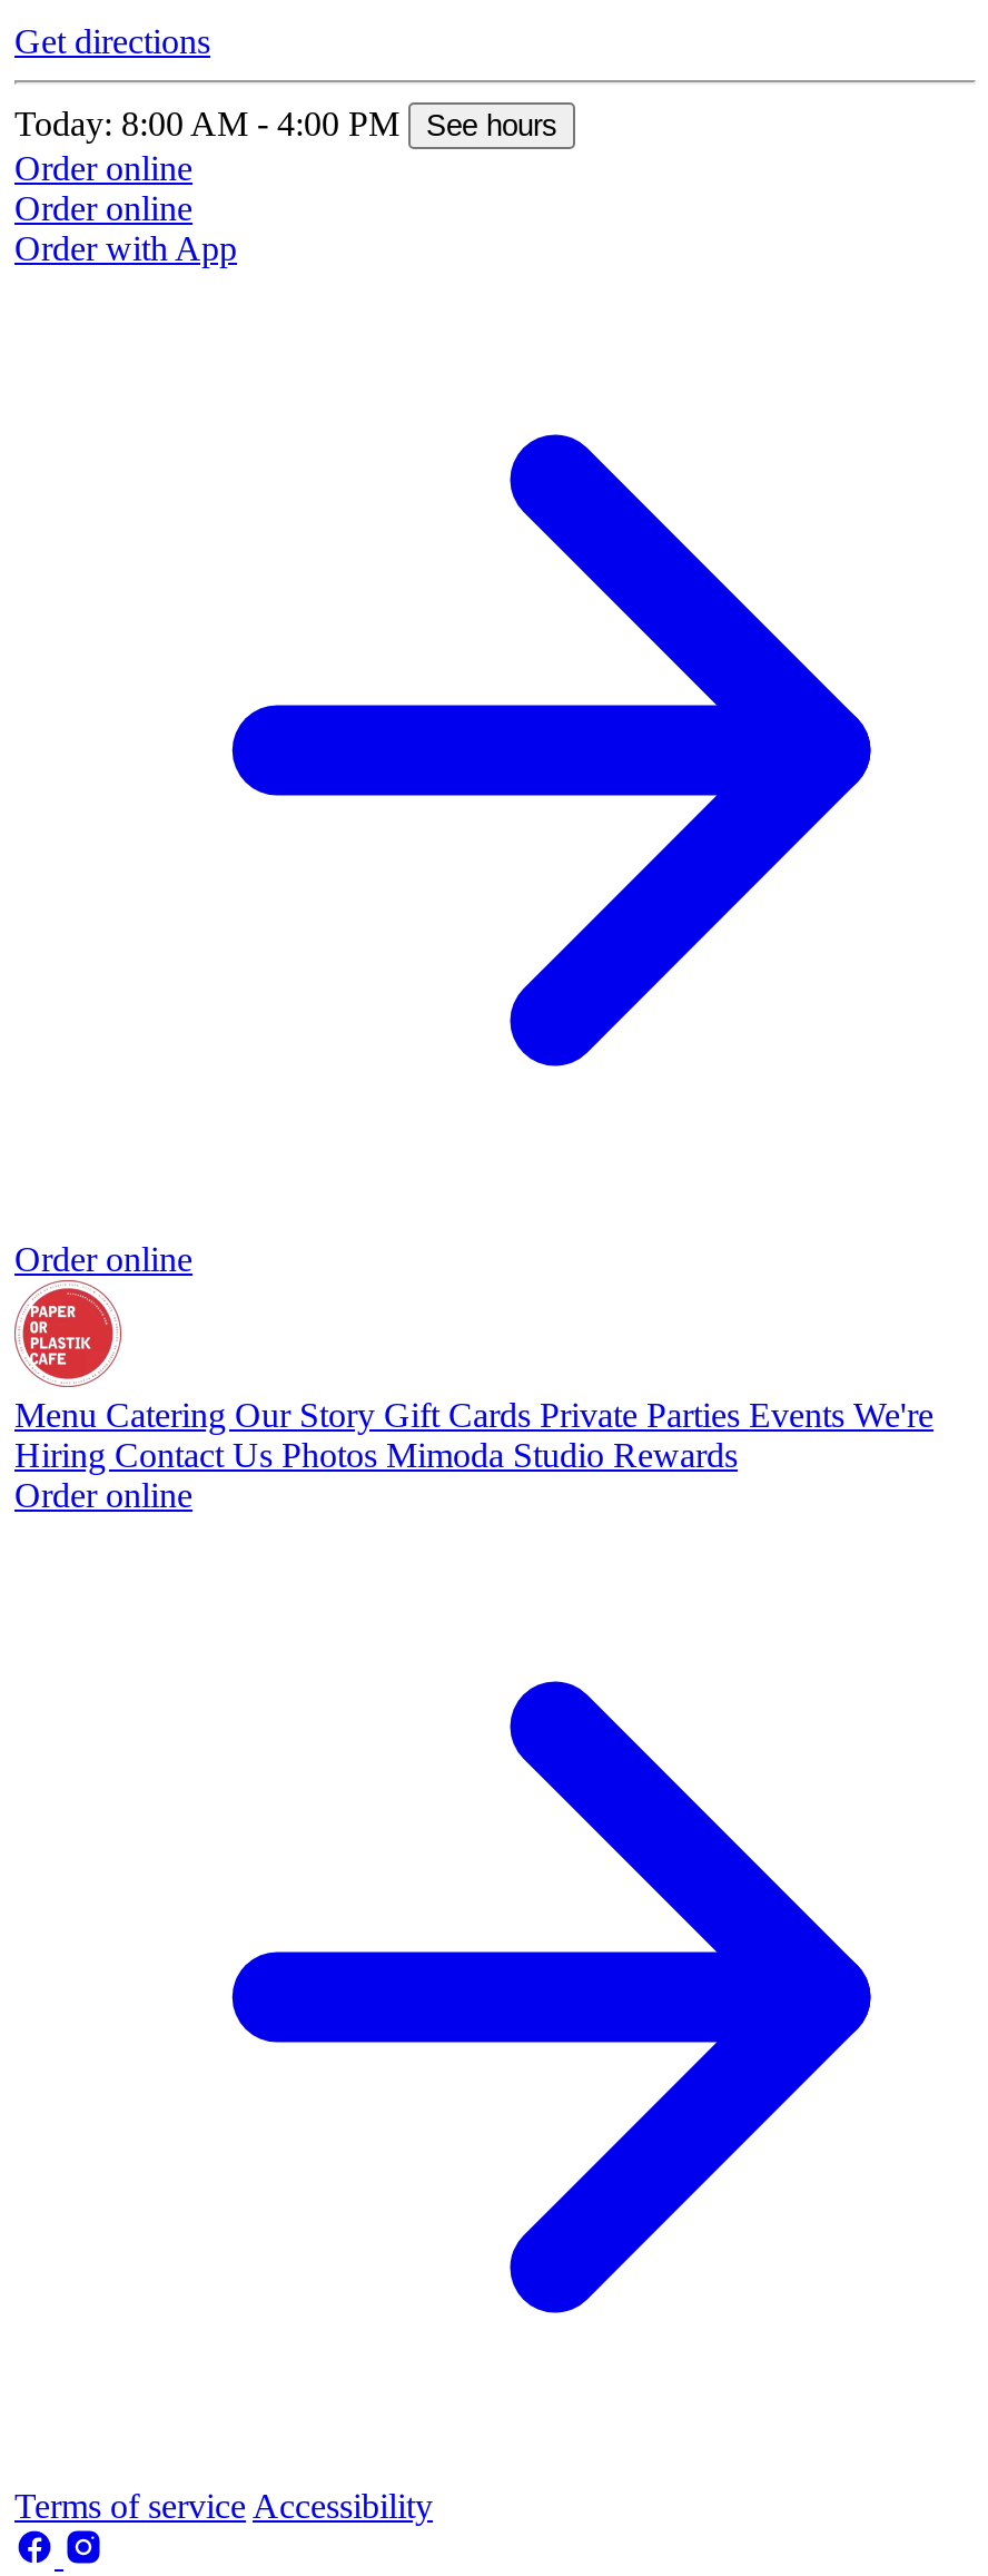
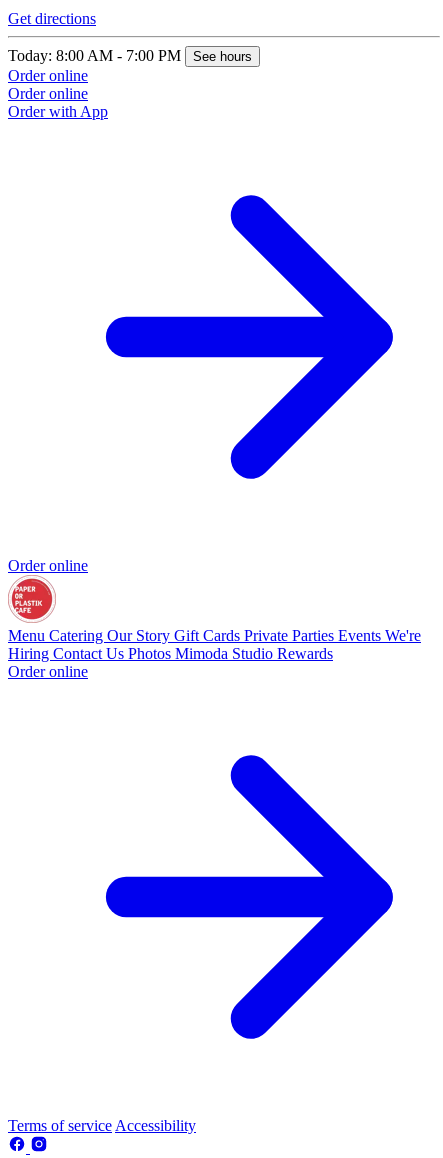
[14,104,557,142] Today: 8:00 AM - 4:00 PM See hours -> [8,47,252,64] Today: 8:00 AM - 7:00 PM See hours

